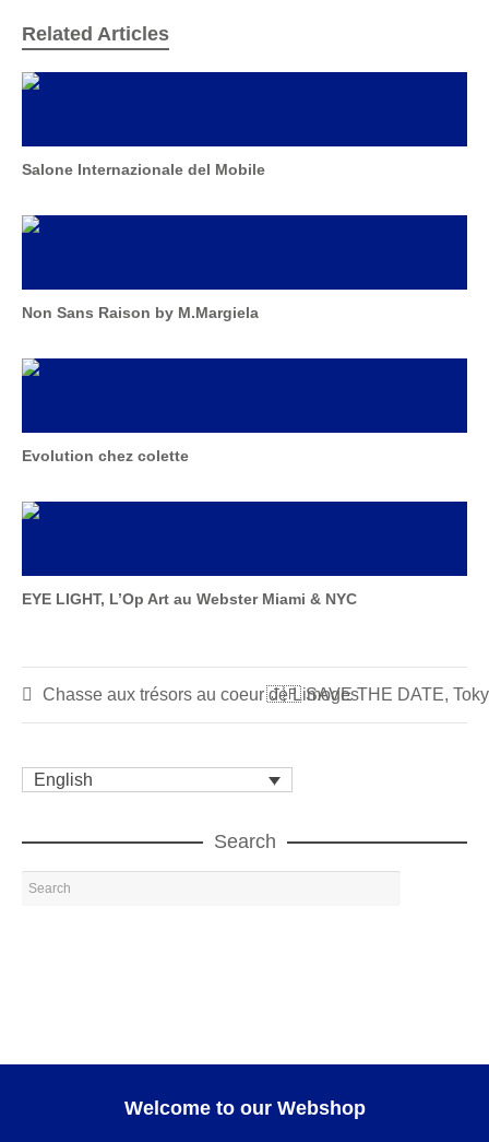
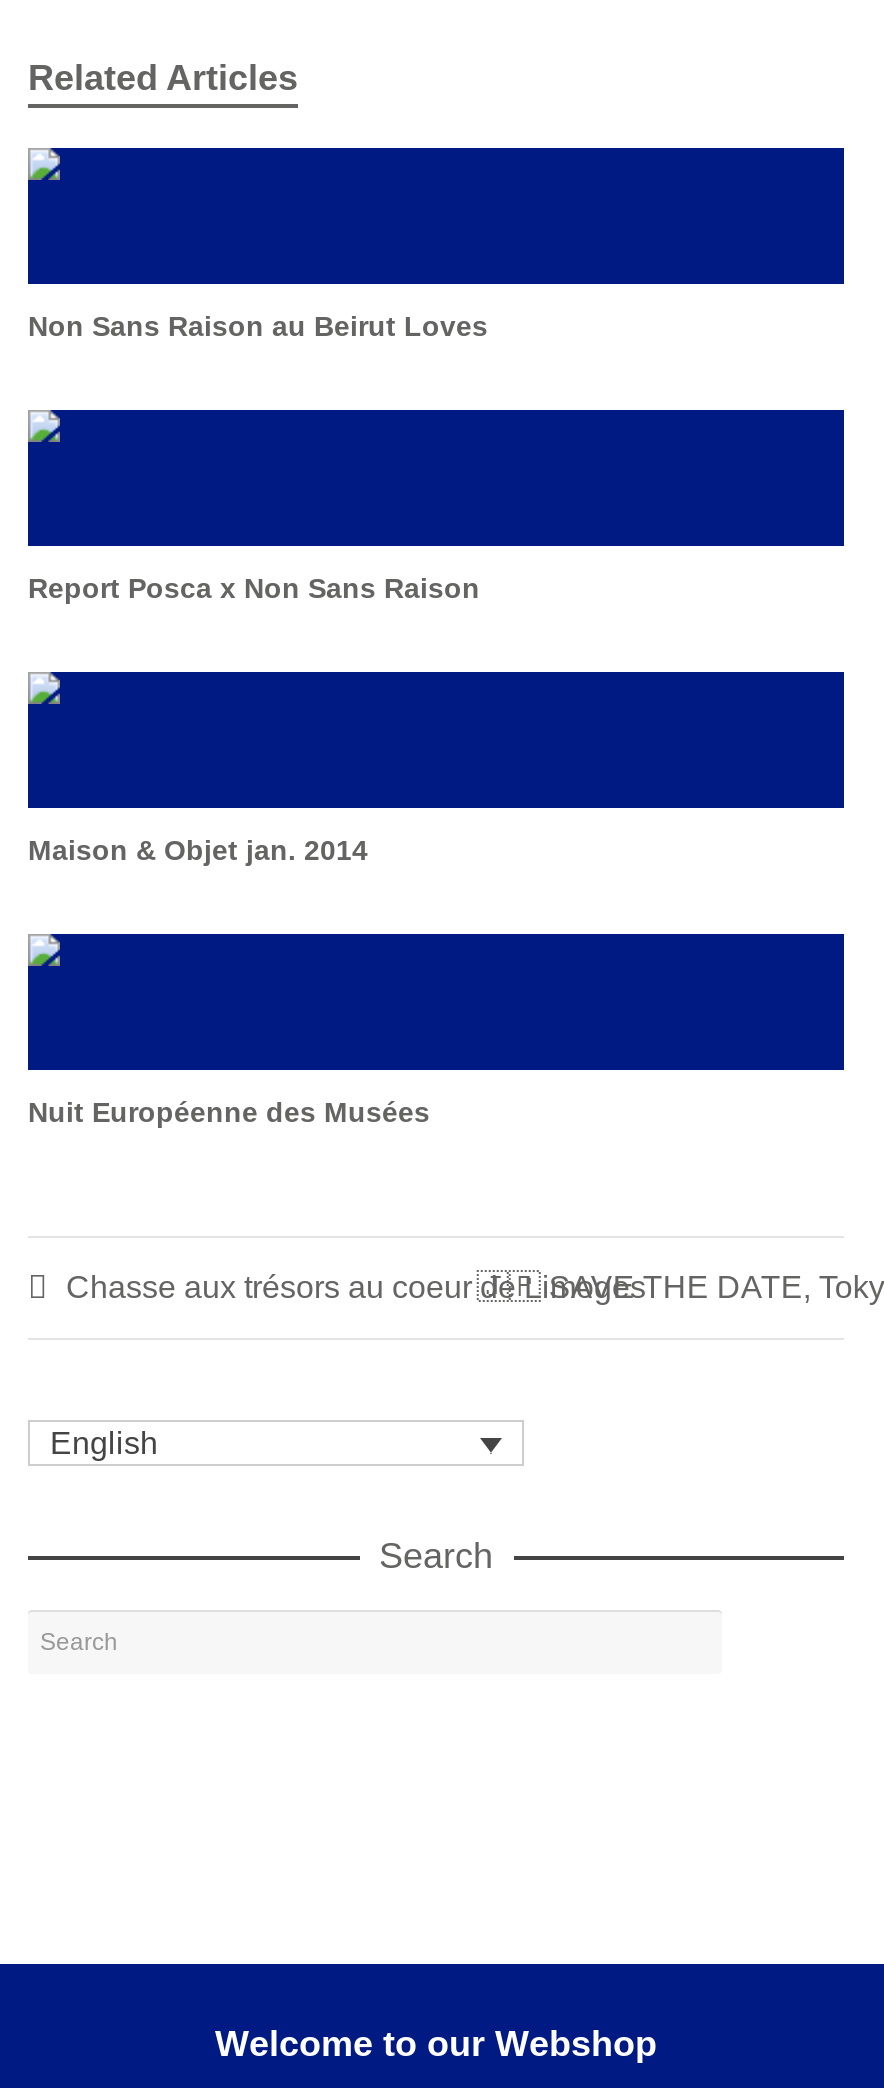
[22,161,265,178] Salone Internazionale del Mobile -> [28,310,488,342] Non Sans Raison au Beirut Loves
[22,304,259,321] Non Sans Raison by M.Margiela -> [28,572,480,604] Report Posca x Non Sans Raison
[22,447,189,464] Evolution chez colette -> [28,834,368,866] Maison & Objet jan. 2014
[22,590,357,608] EYE LIGHT, L’Op Art au Webster Miami & NYC -> [28,1096,430,1128] Nuit Européenne des Musées

